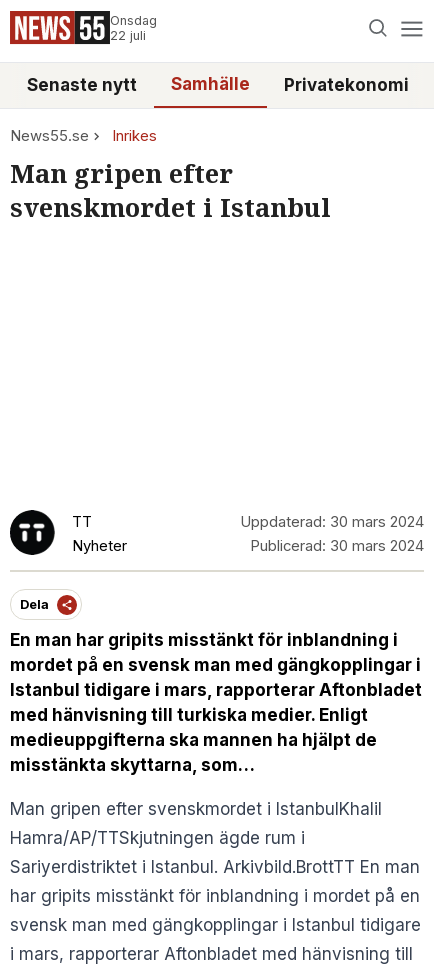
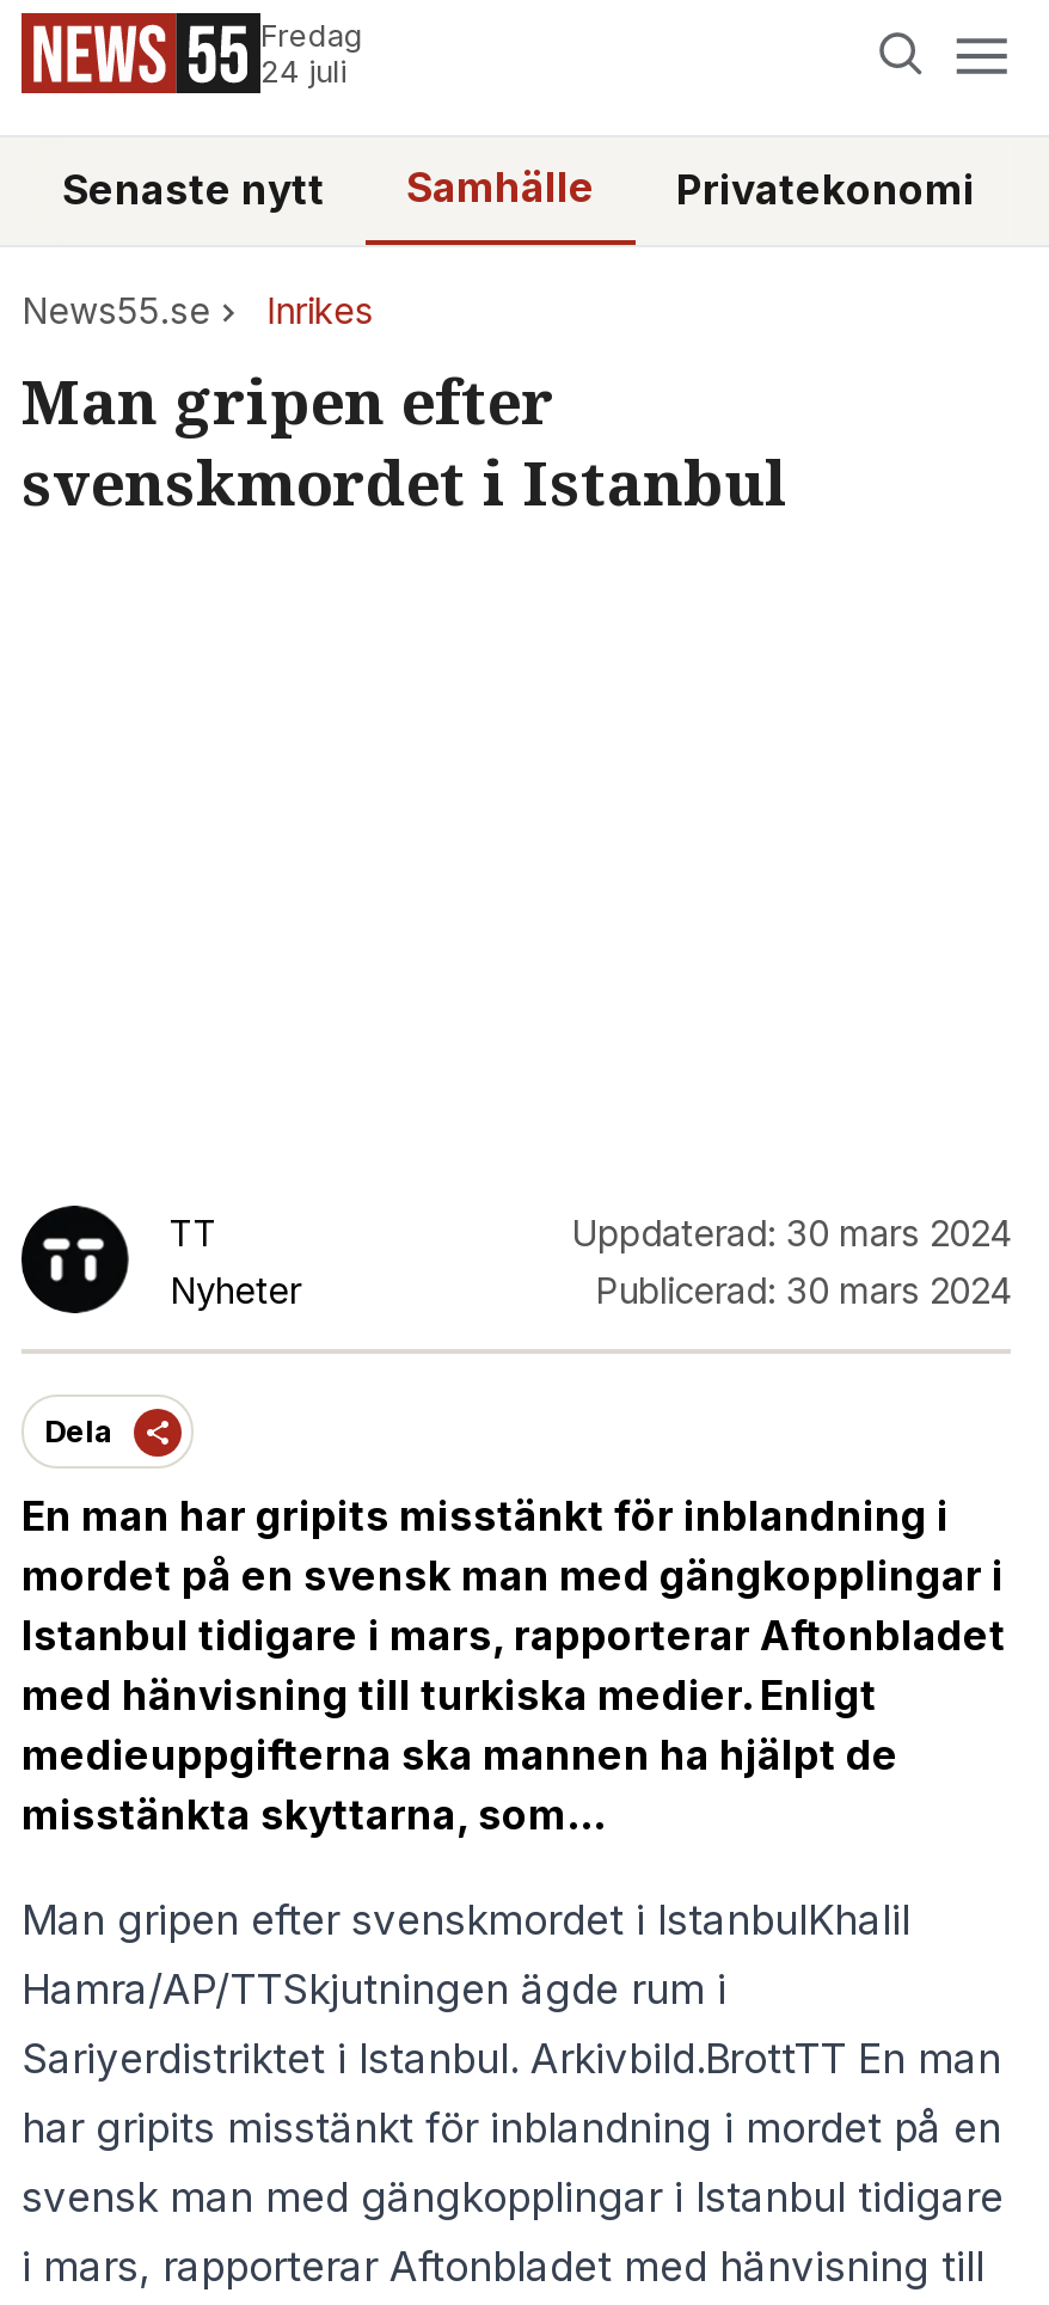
[110,13,157,43] Onsdag | 22 juli -> [260,18,363,90] Fredag | 24 juli

